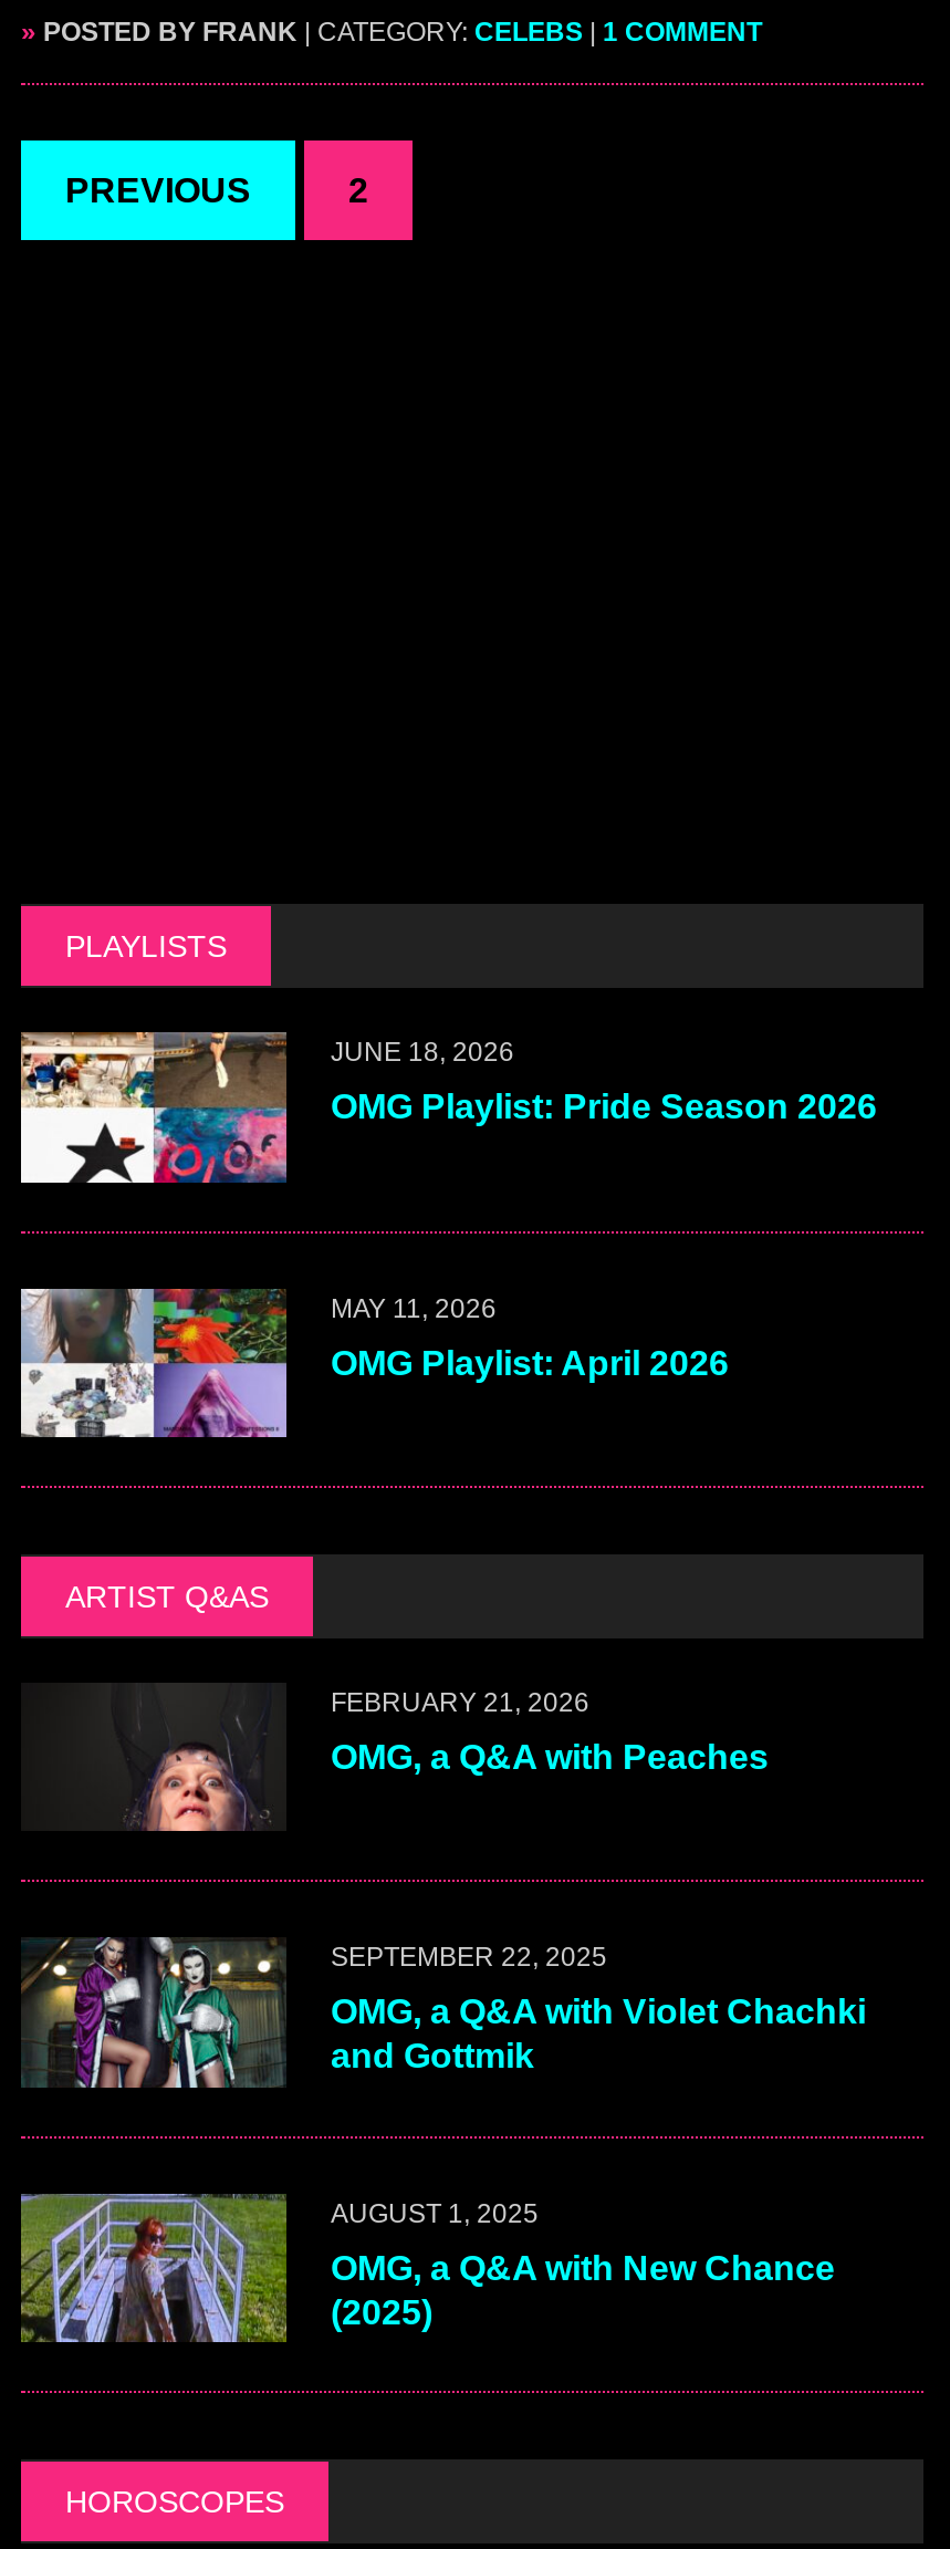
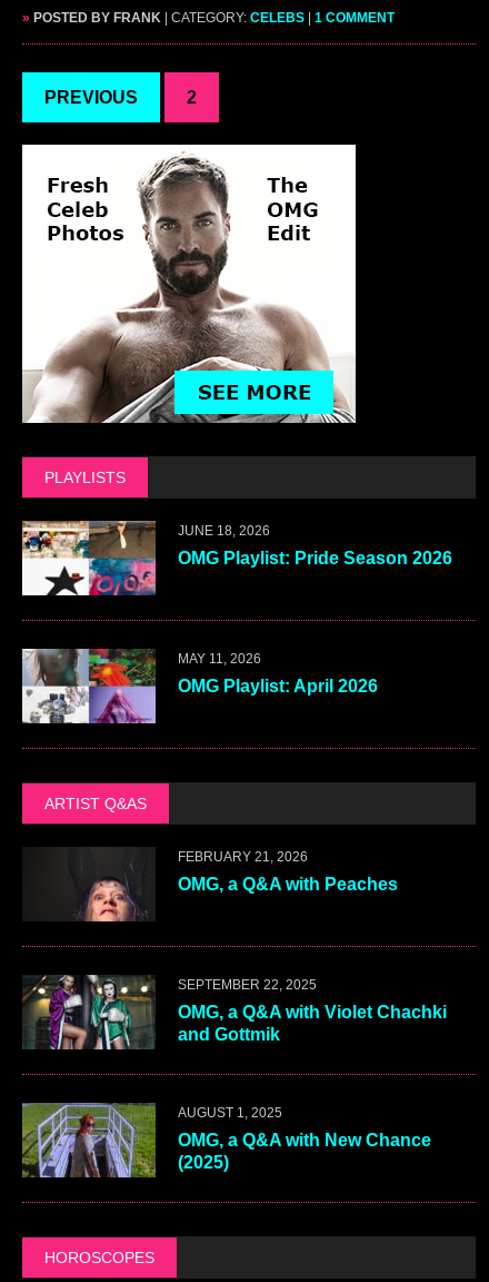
none -> [21,144,357,424] [image]

